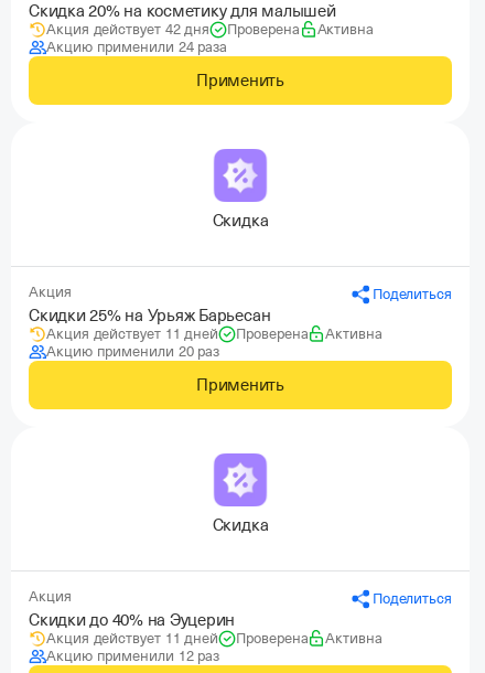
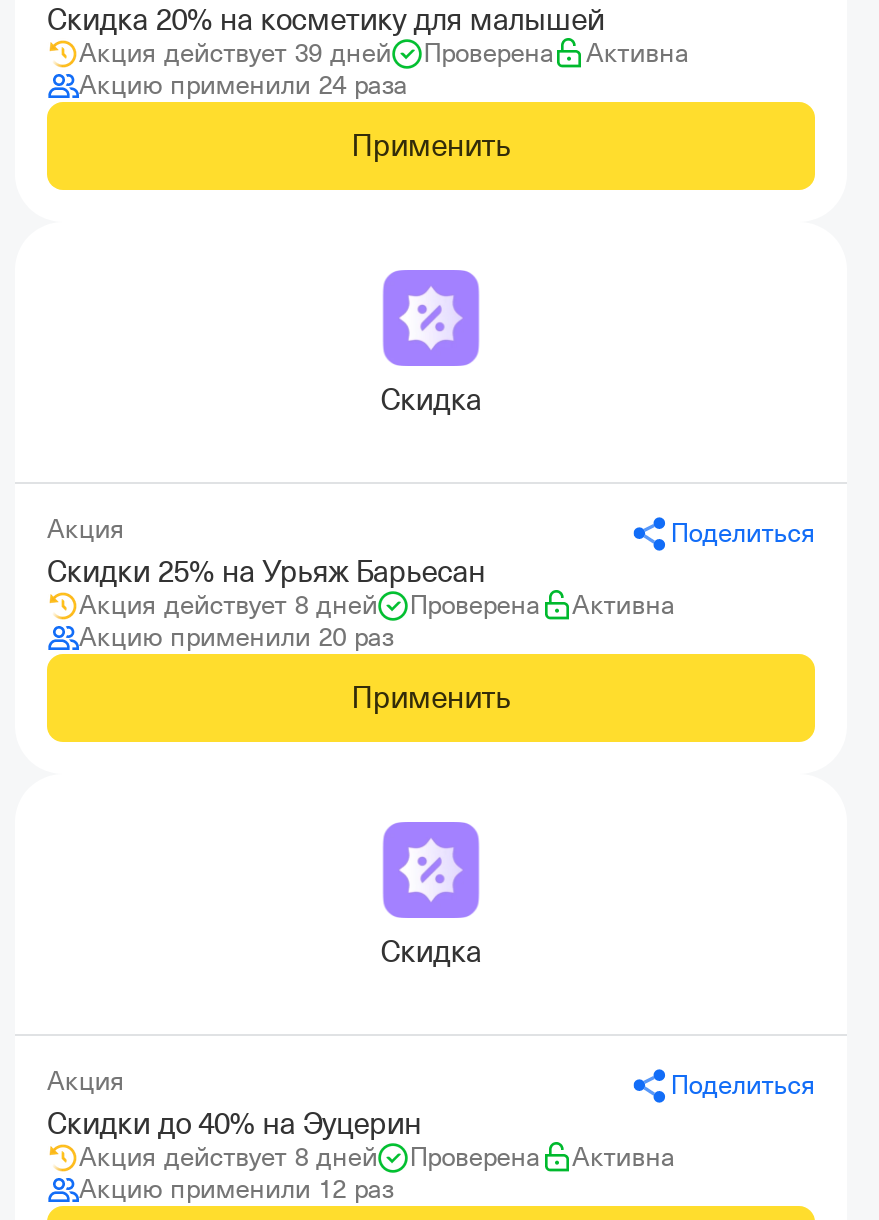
[46,21,210,38] Акция действует 42 дня -> [79,38,391,68] Акция действует 39 дней
[46,325,218,342] Акция действует 11 дней -> [79,590,377,620] Акция действует 8 дней
[46,630,218,647] Акция действует 11 дней -> [79,1142,377,1172] Акция действует 8 дней

